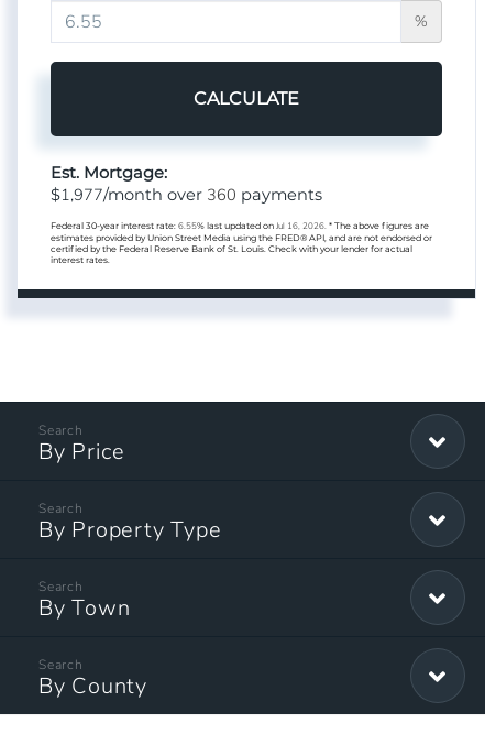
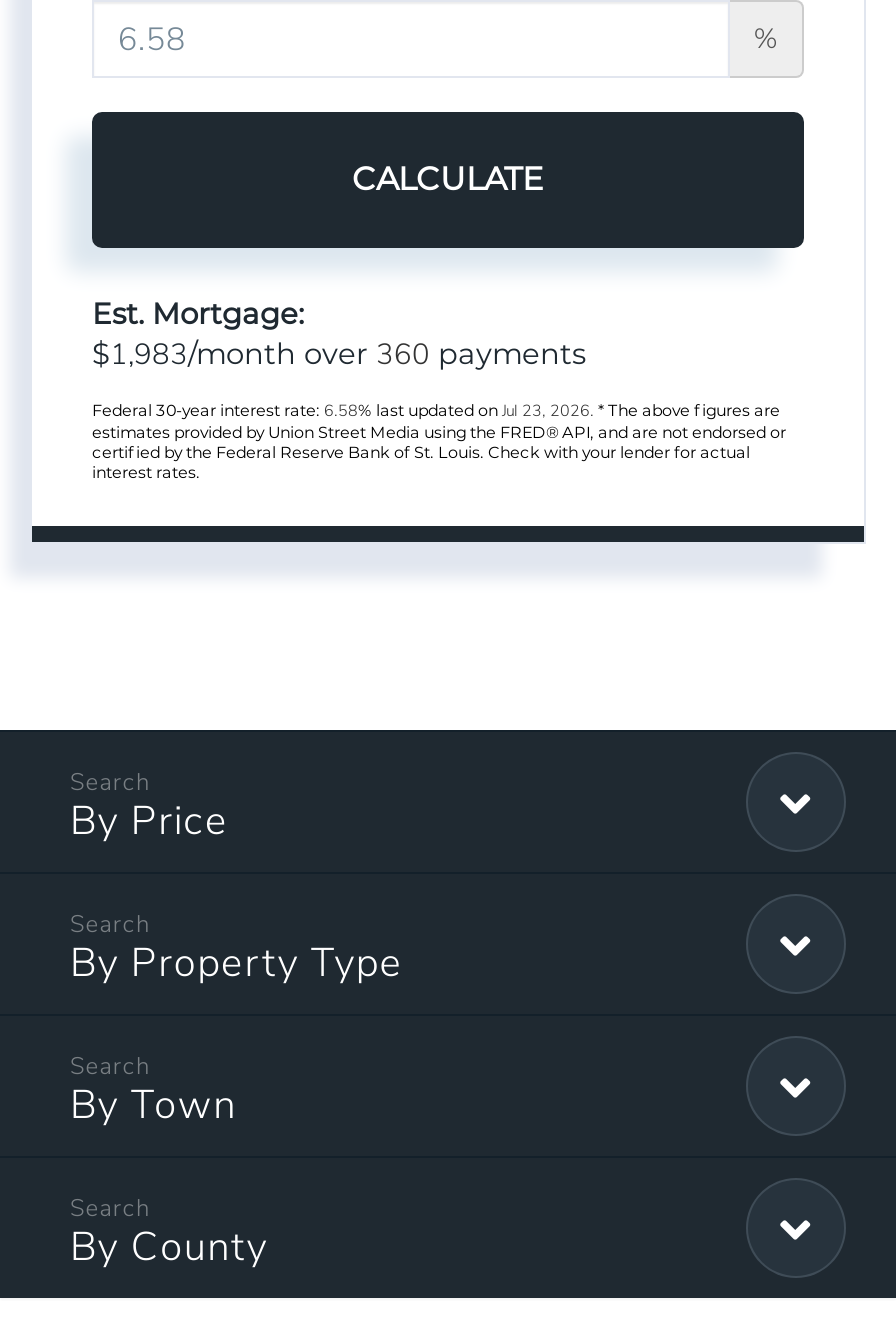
[51,183,322,205] $1,977/month over 360 payments -> [92,333,586,373] $1,983/month over 360 payments
[51,220,429,232] Federal 30-year interest rate: 6.55% last updated on Jul 16, 2026. * The above figures are -> [92,399,780,421] Federal 30-year interest rate: 6.58% last updated on Jul 23, 2026. * The above figures are

